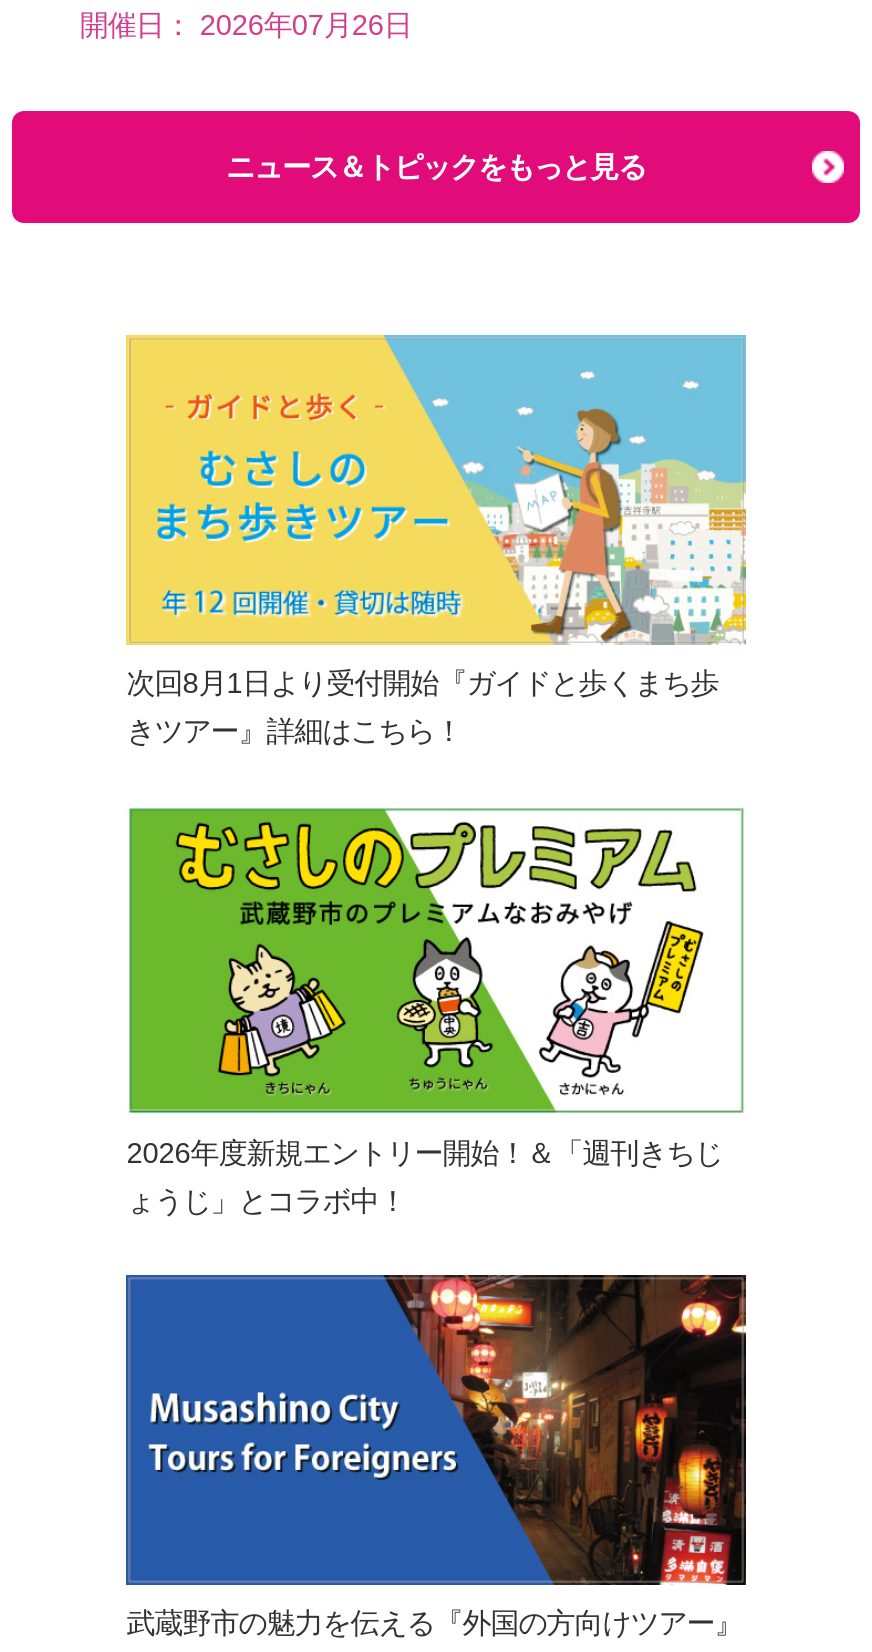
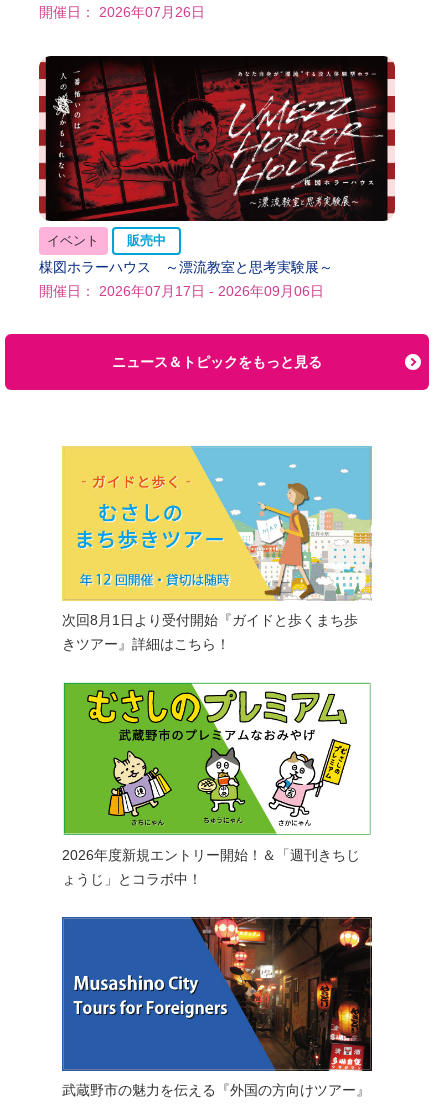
none -> [38,55,396,299] [image] | イベント | 販売中 | 楳図ホラーハウス ～漂流教室と思考実験展～ | 開催日： 2026年07月17日 - 2026年09月06日

